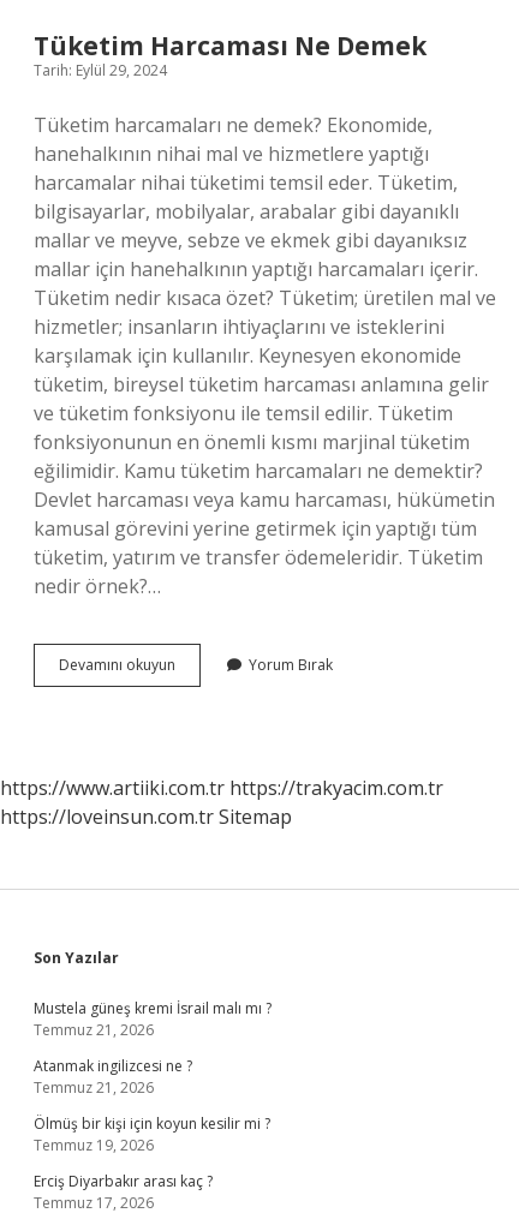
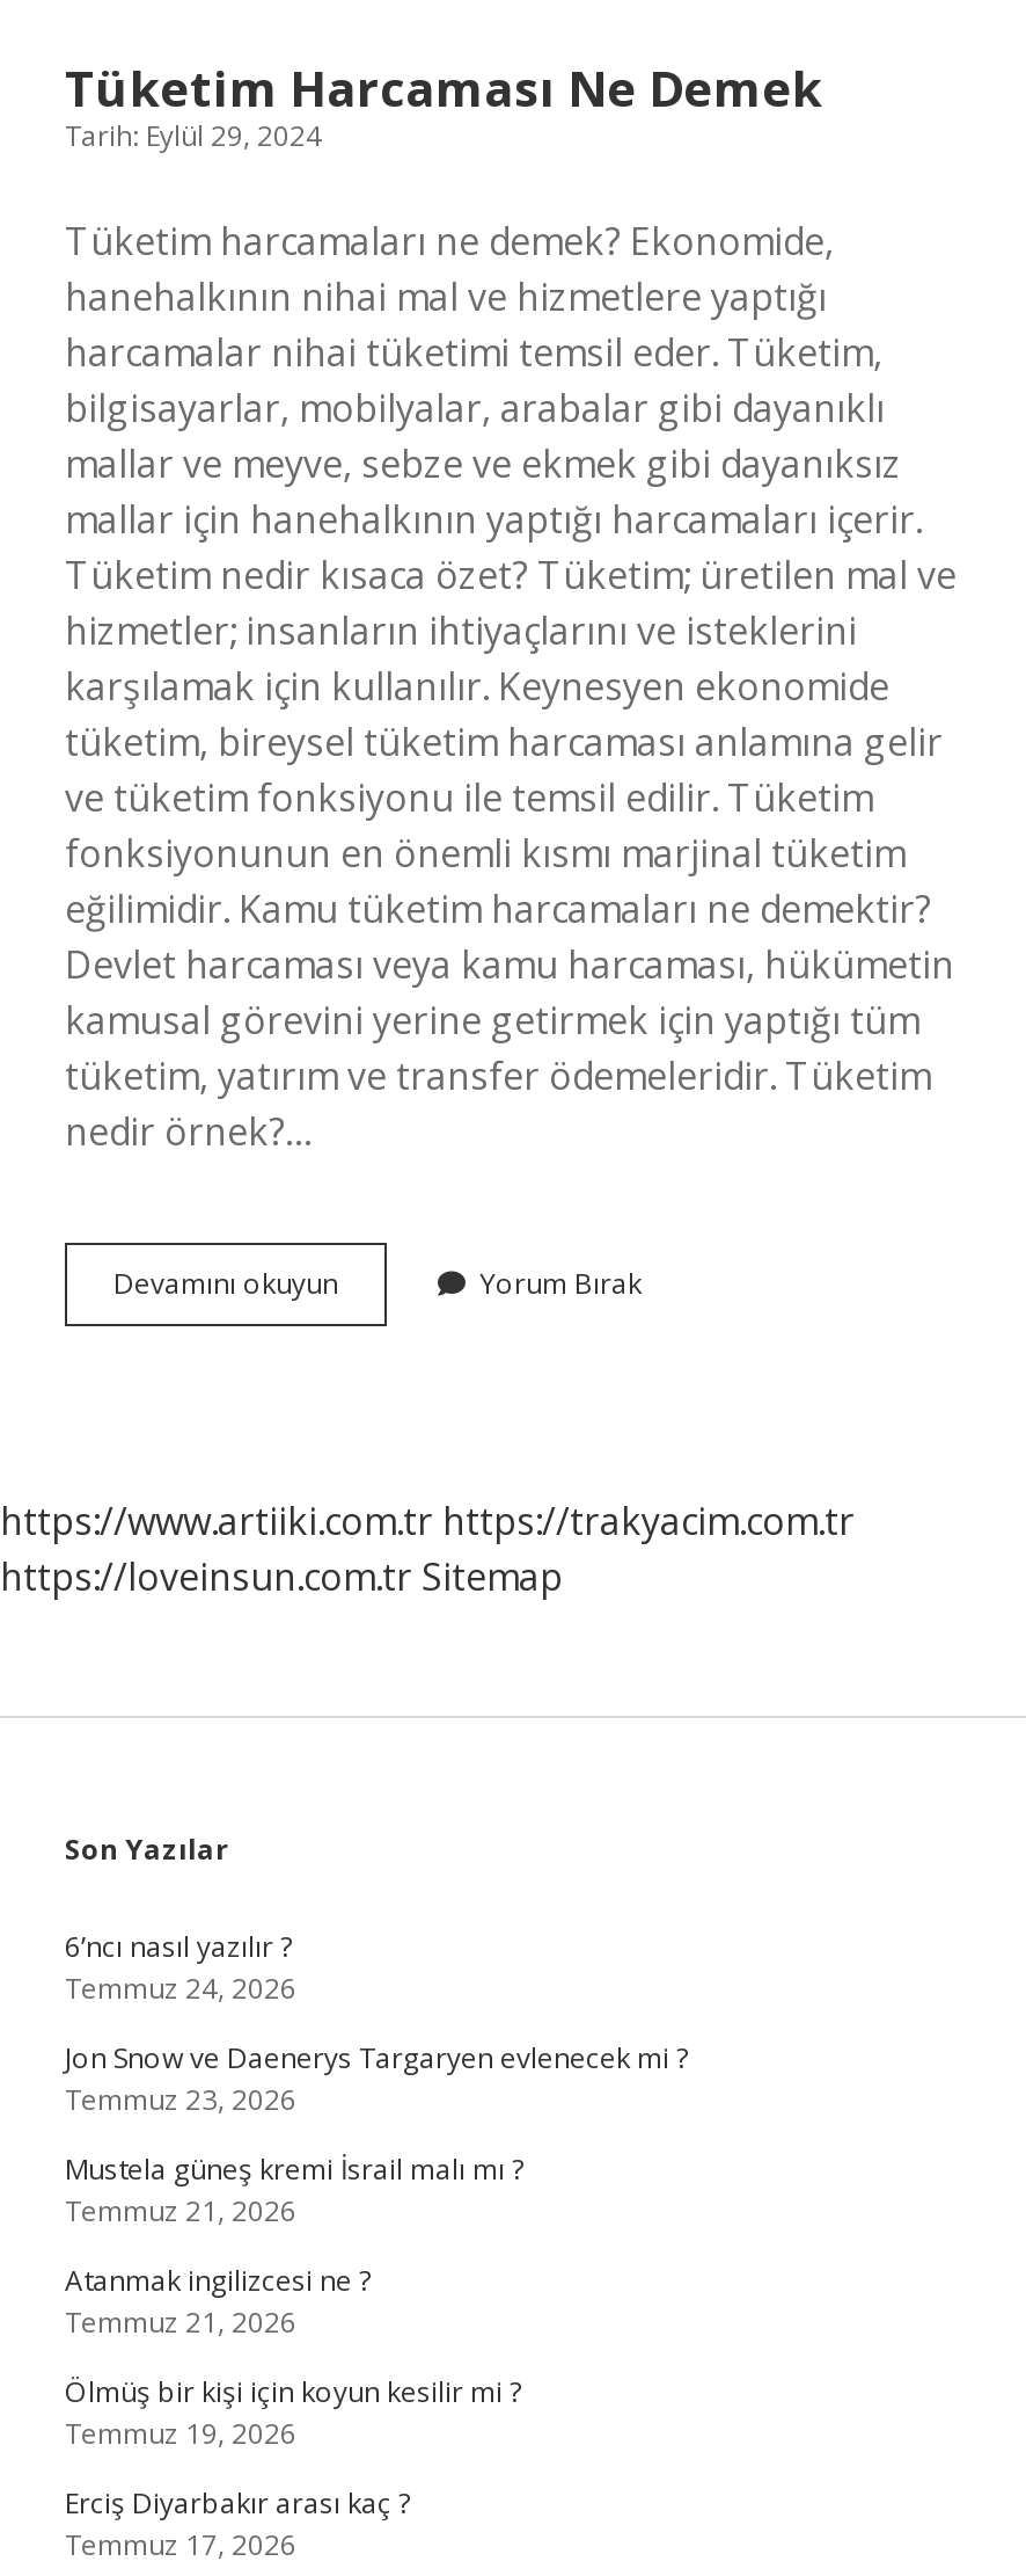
none -> [65,1927,688,2119] 6’ncı nasıl yazılır ? | Temmuz 24, 2026 | Jon Snow ve Daenerys Targaryen evlenecek mi ? | Temmuz 23, 2026

